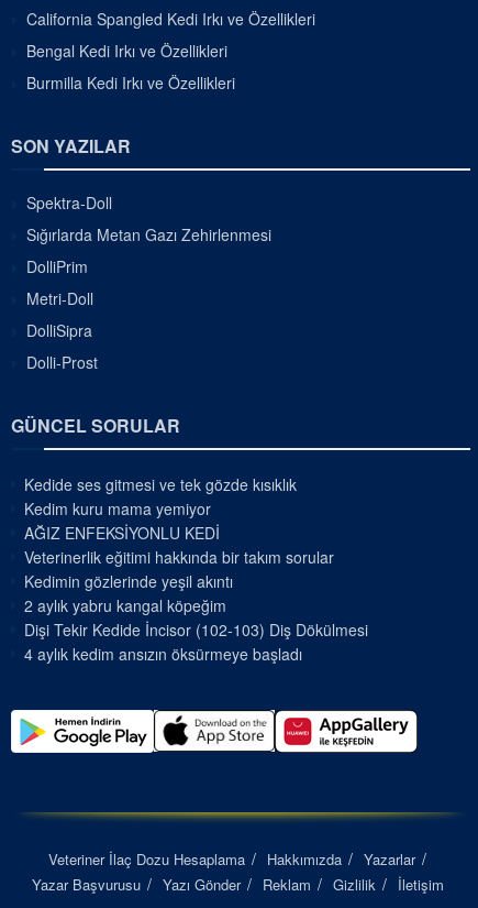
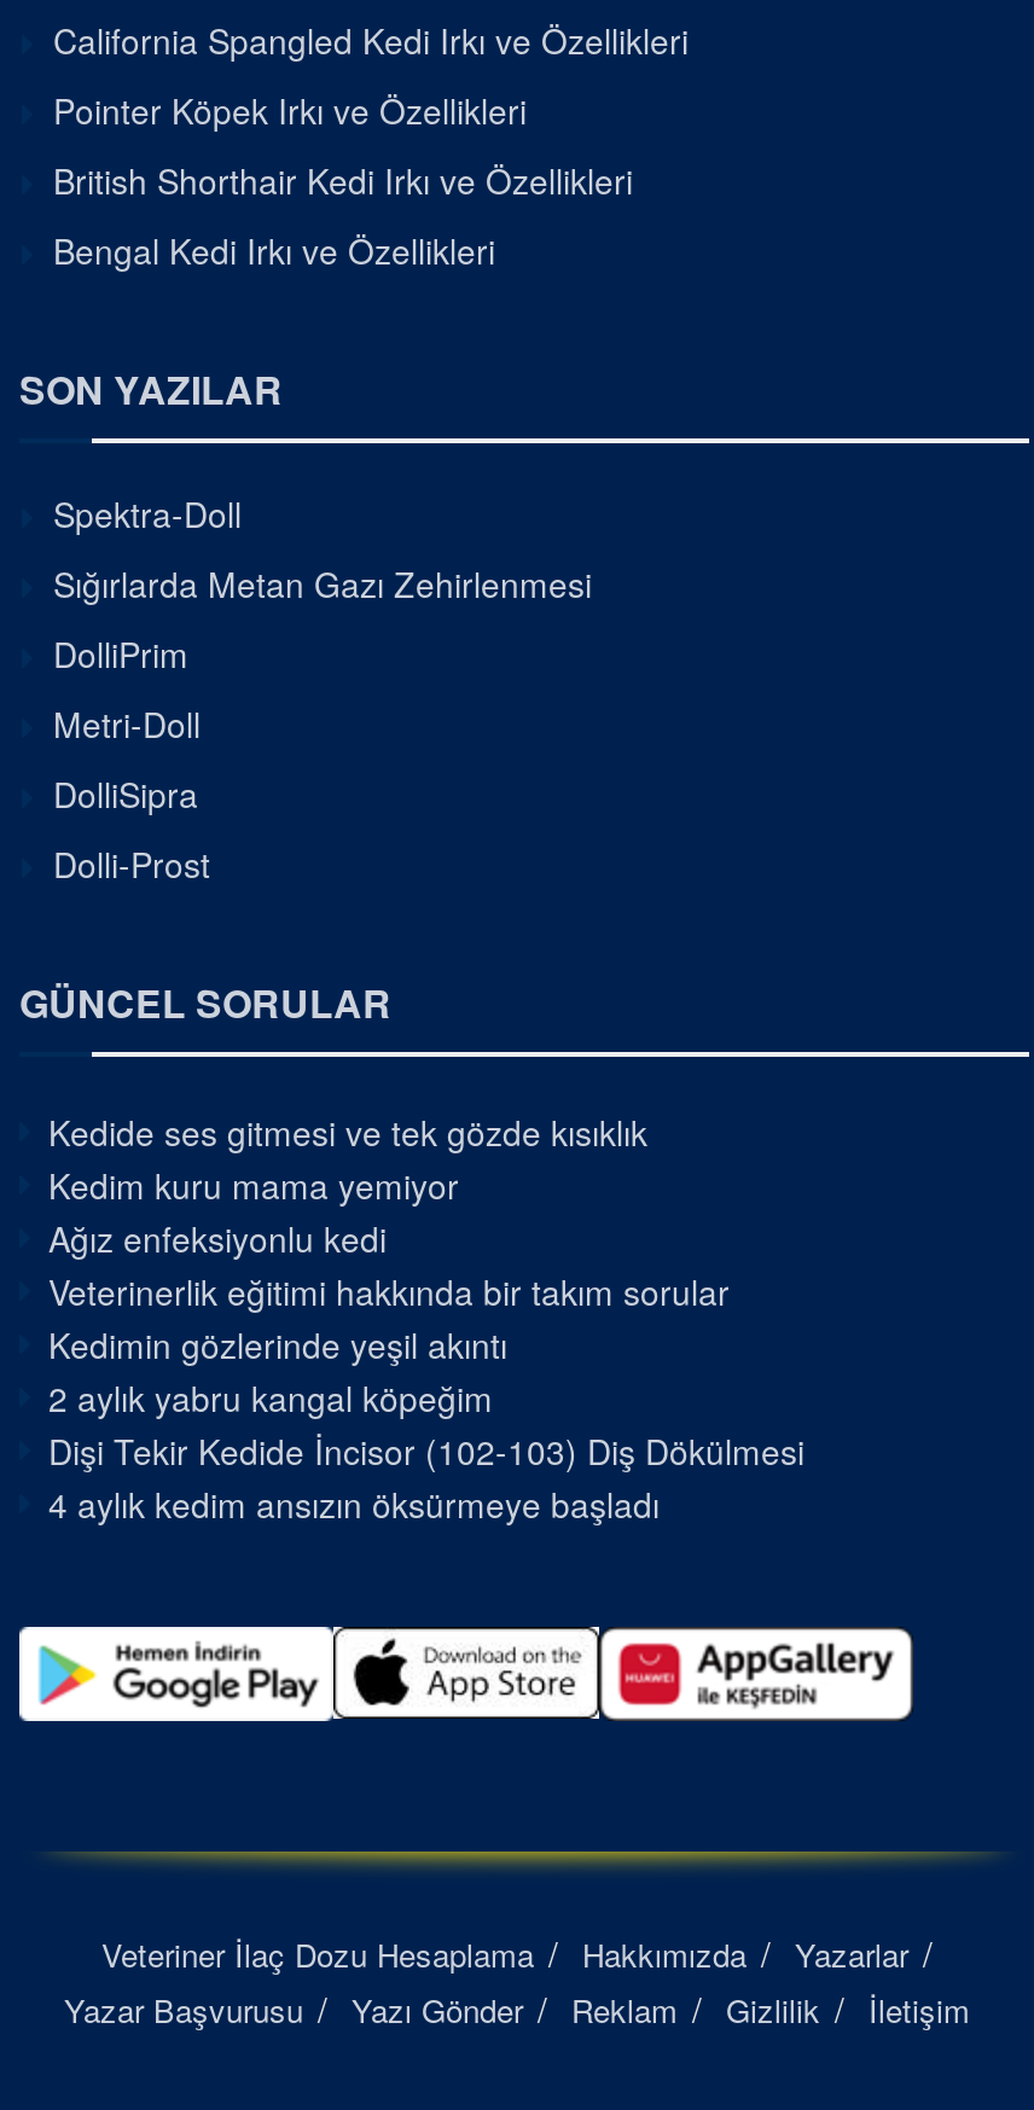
none -> [53,85,633,203] Pointer Köpek Irkı ve Özellikleri | British Shorthair Kedi Irkı ve Özellikleri
moved [26,39,227,61] -> [53,225,495,273]: Bengal Kedi Irkı ve Özellikleri
[26,71,235,93] Burmilla Kedi Irkı ve Özellikleri -> none
[24,521,220,543] AĞIZ ENFEKSİYONLU KEDİ -> [48,1213,387,1261] Ağız enfeksiyonlu kedi

